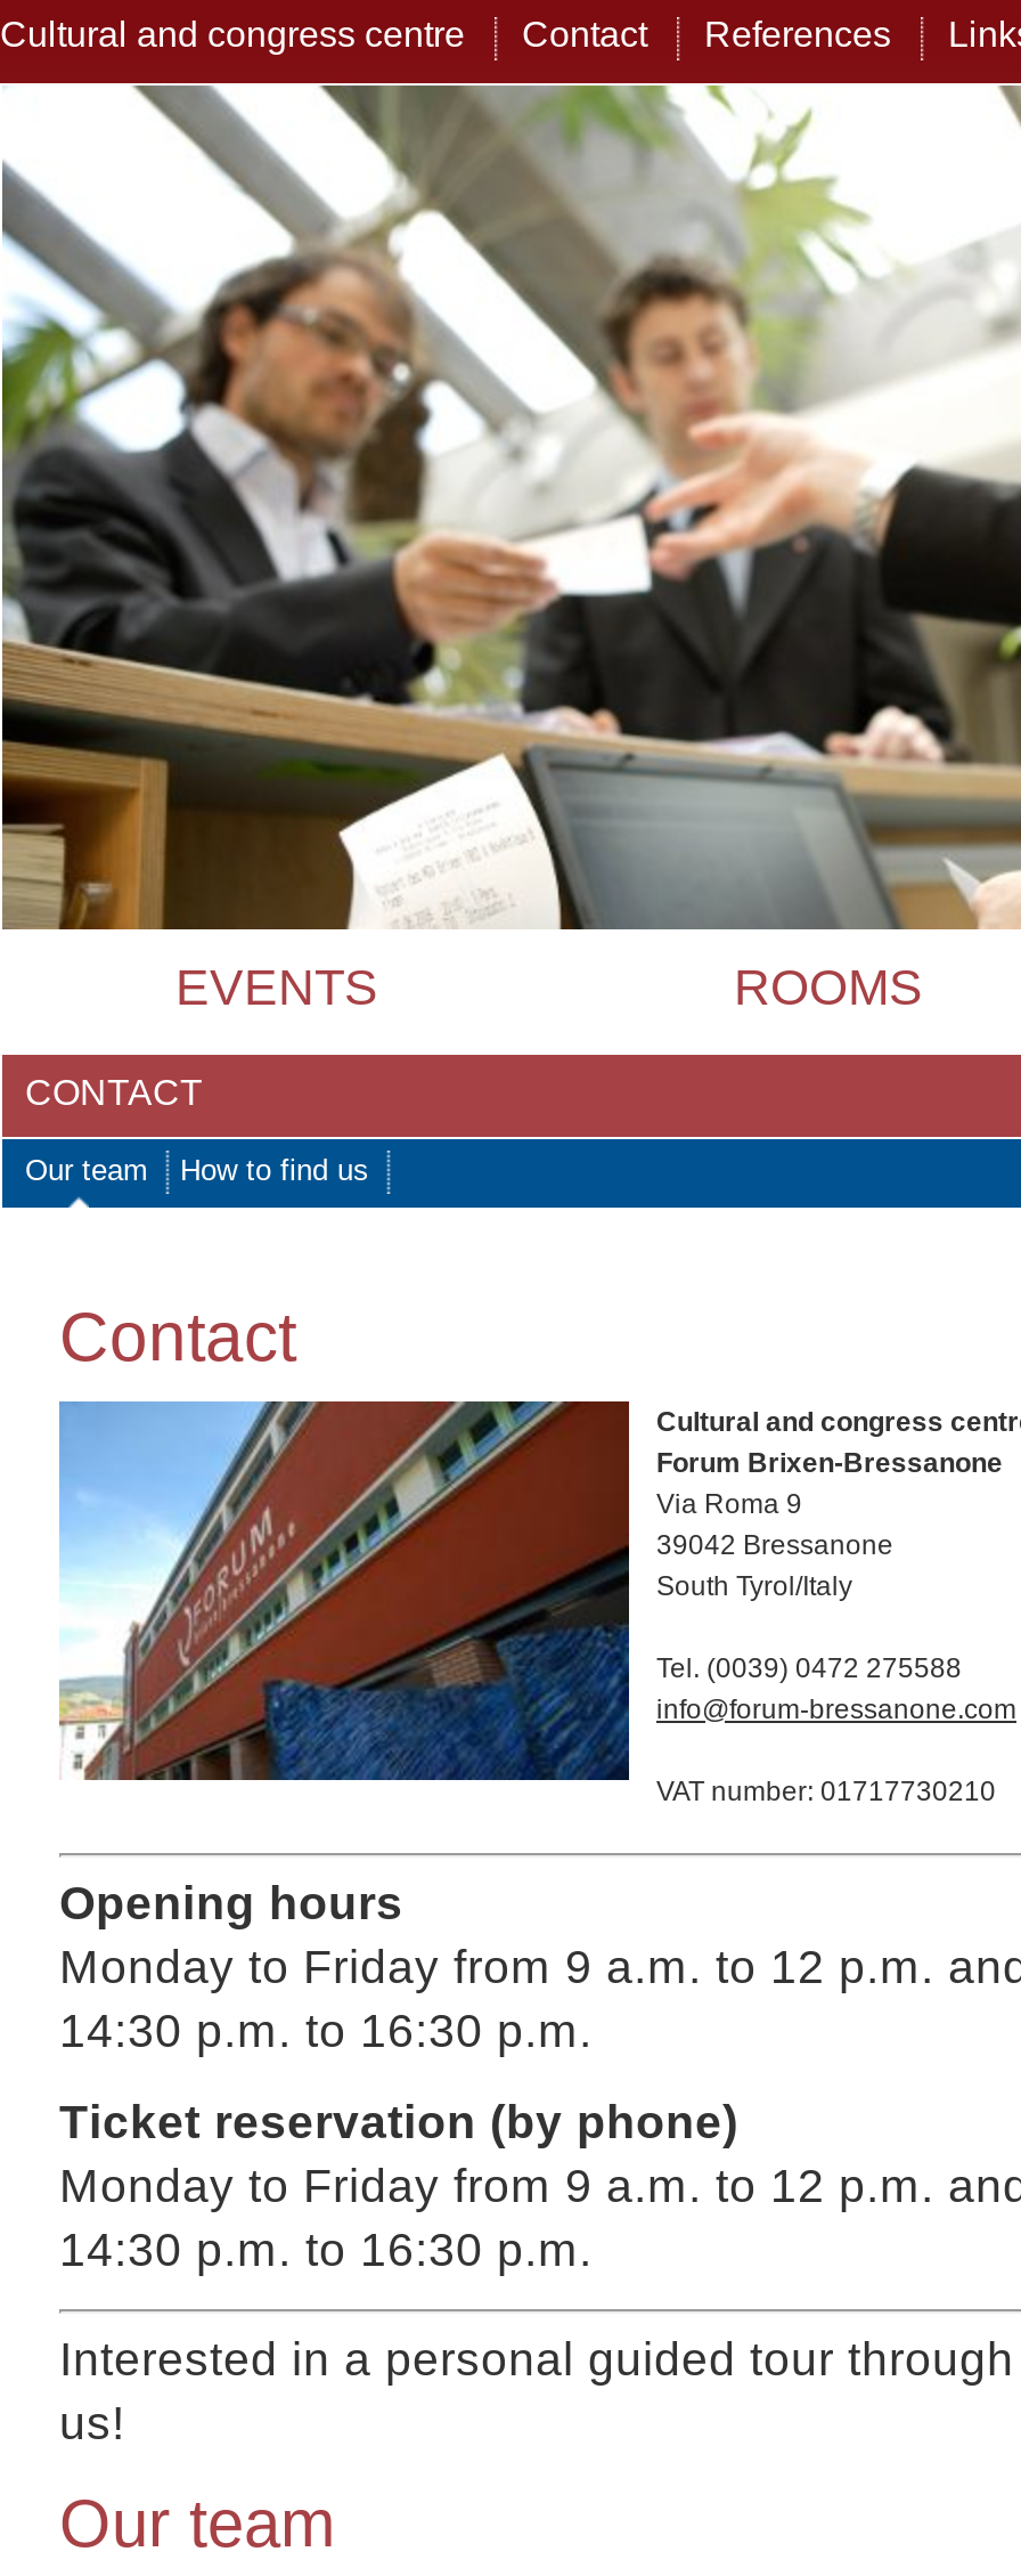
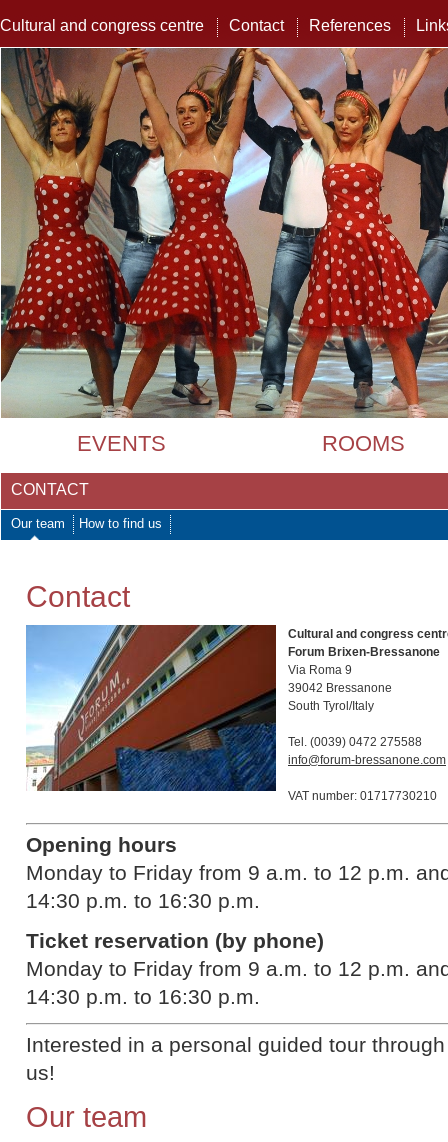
[7,83,1014,932] [image] -> [3,47,445,419] [image]

